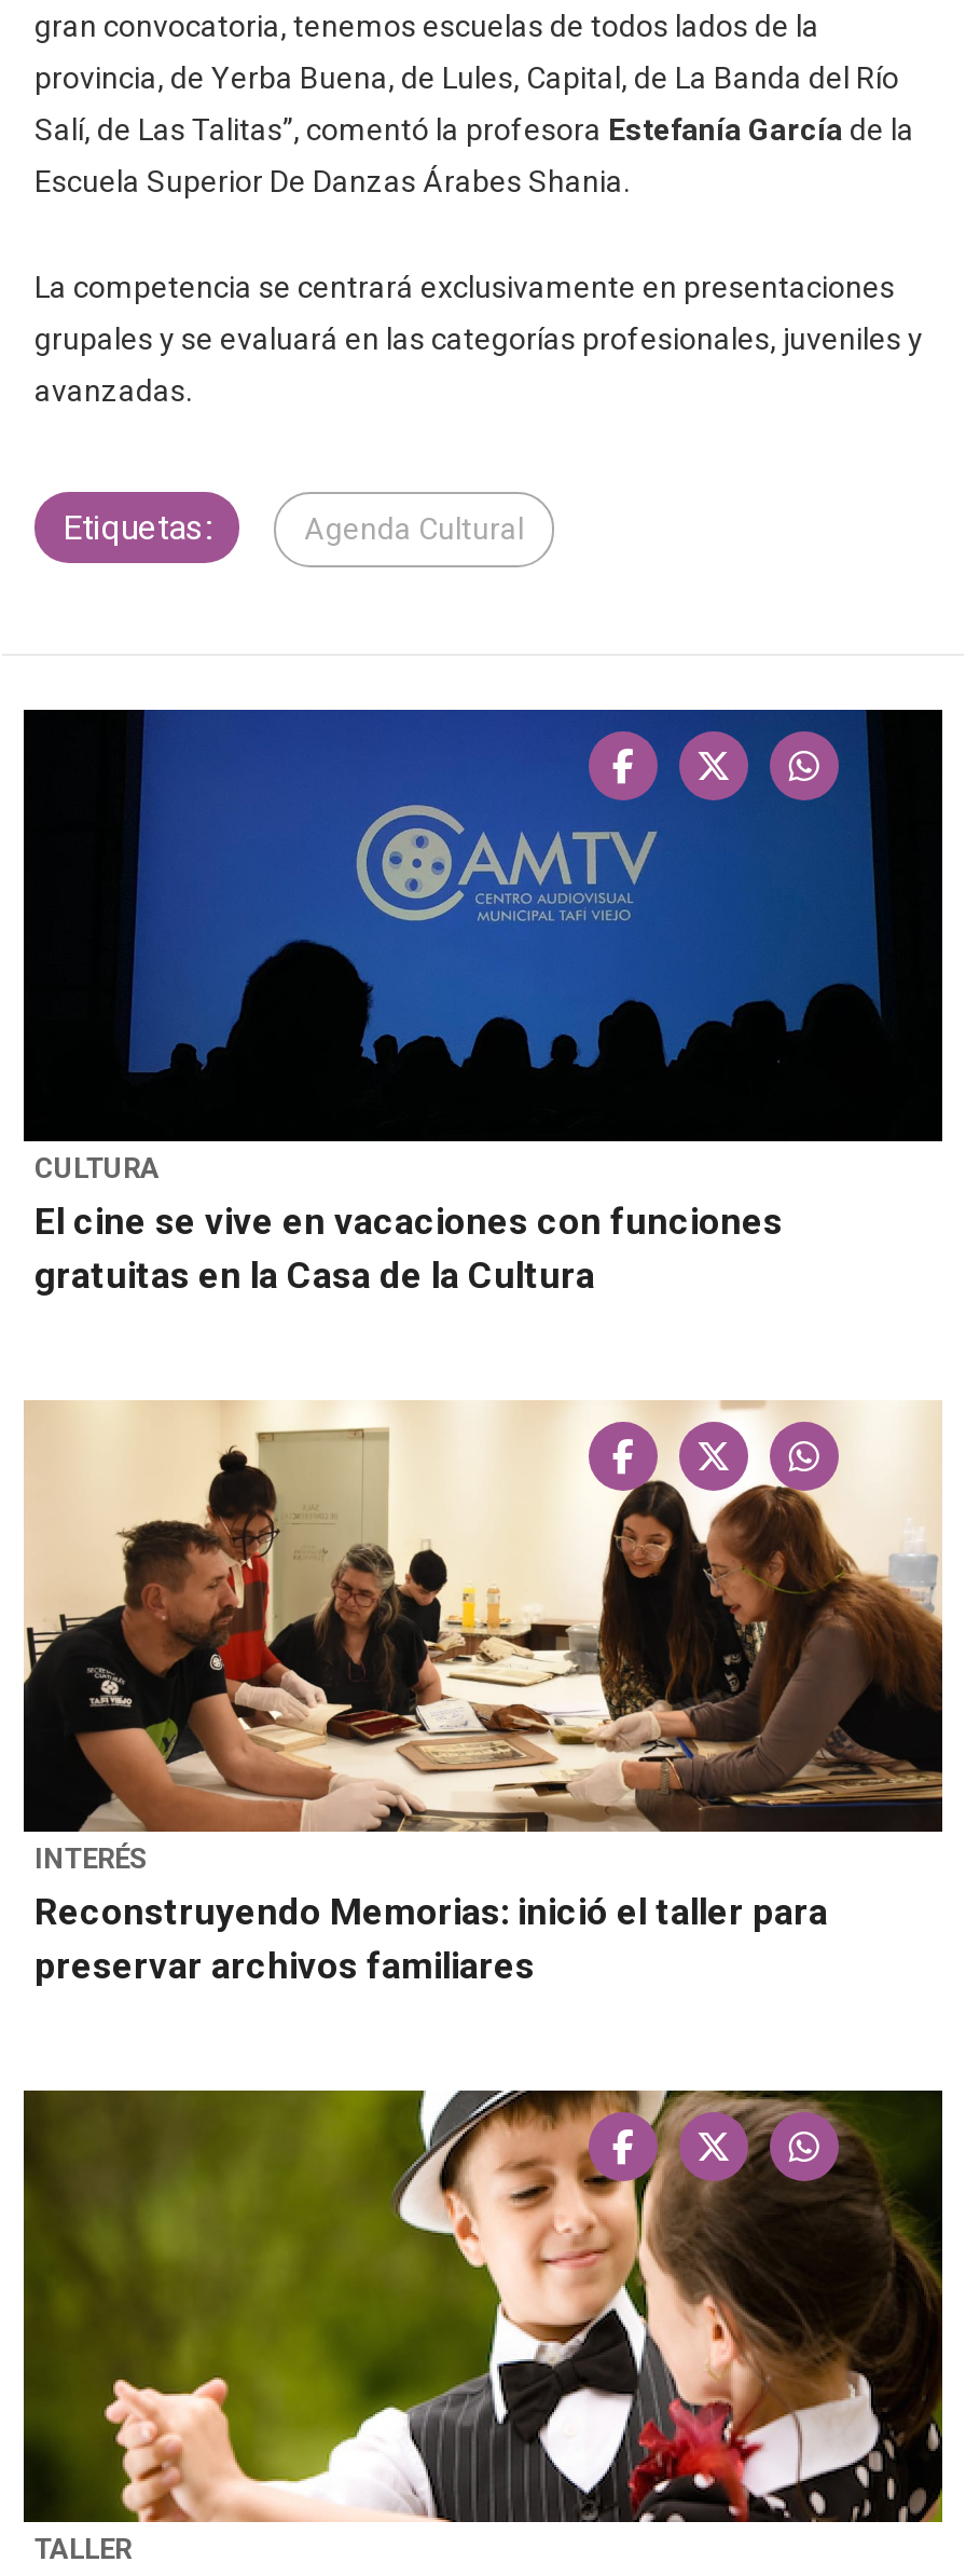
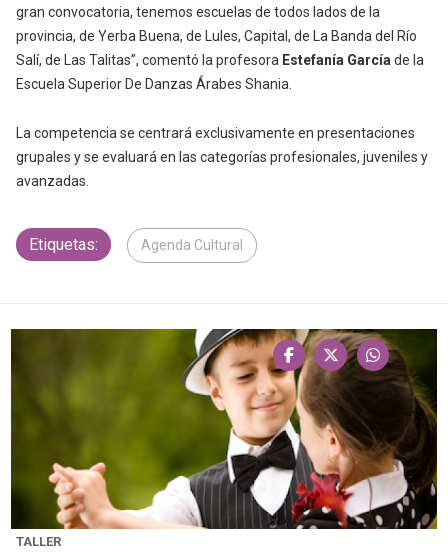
[24,708,944,1298] [image] | CULTURA | El cine se vive en vacaciones con funciones | gratuitas en la Casa de la Cultura -> none
[22,1400,944,1988] [image] | INTERÉS | Reconstruyendo Memorias: inició el taller para | preservar archivos familiares -> none

